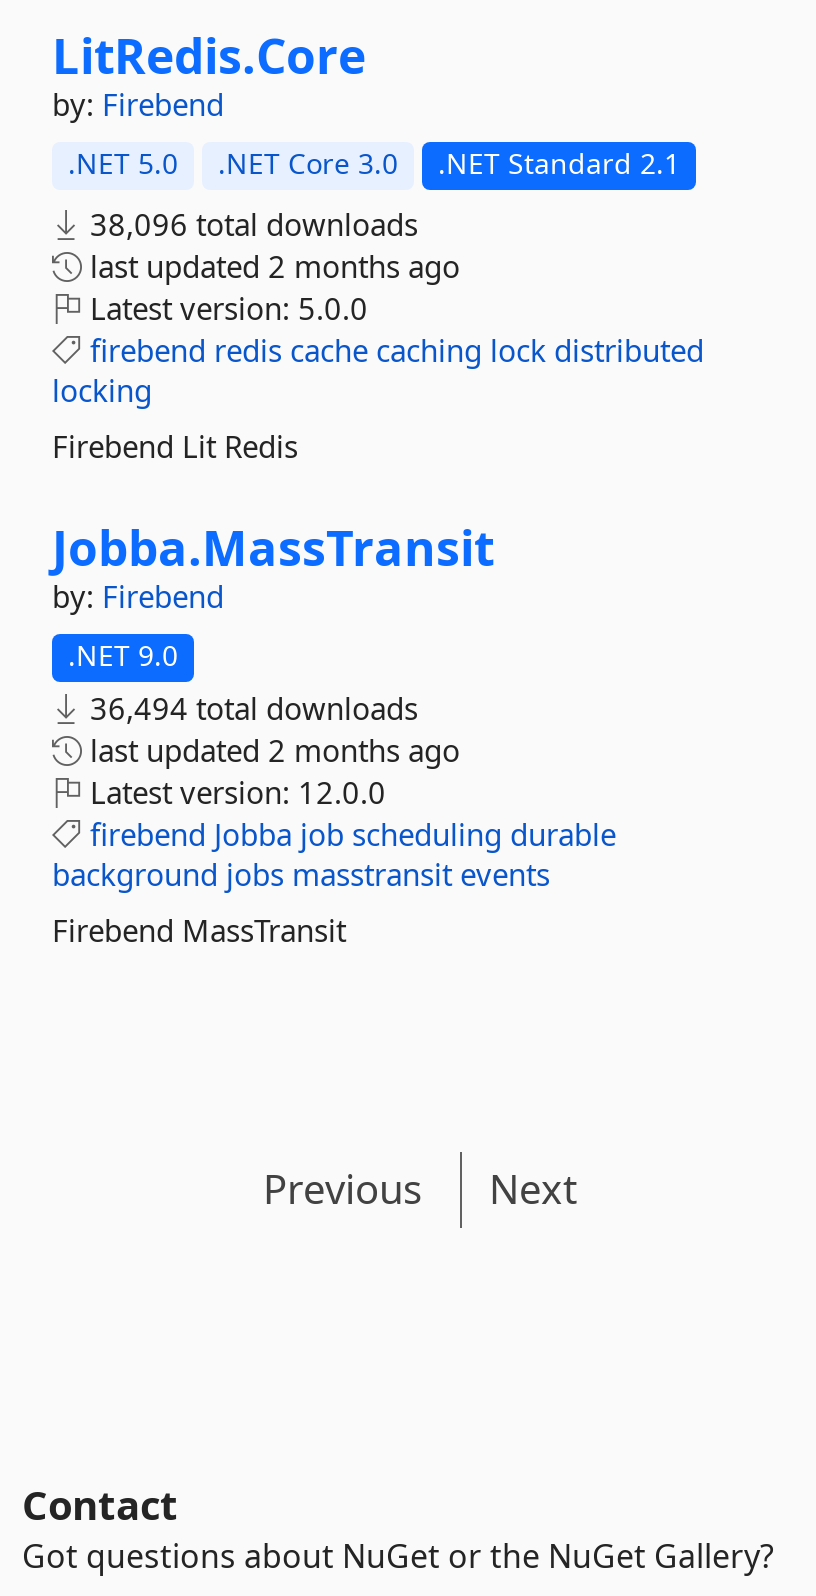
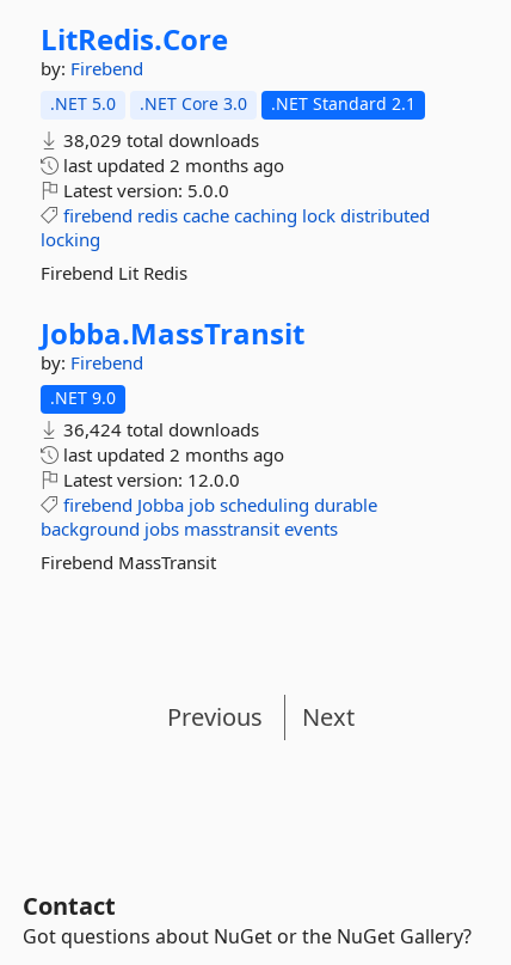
[82,204,418,244] 38,096 total downloads -> [59,128,259,152] 38,029 total downloads
[82,688,418,728] 36,494 total downloads -> [59,417,259,441] 36,424 total downloads

